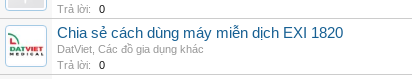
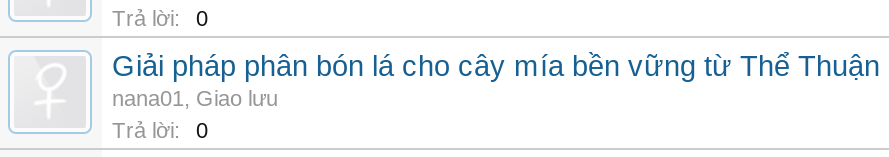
[7,28,43,64] [image] -> none
[57,25,343,55] Chia sẻ cách dùng máy miễn dịch EXI 1820 | DatViet, Các đồ gia dụng khác -> [112,50,880,110] Giải pháp phân bón lá cho cây mía bền vững từ Thể Thuận | nana01, Giao lưu

